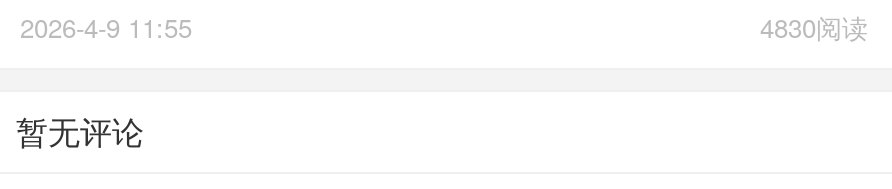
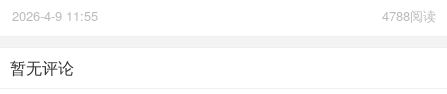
[760,9,868,47] 4830阅读 -> [382,6,436,25] 4788阅读

